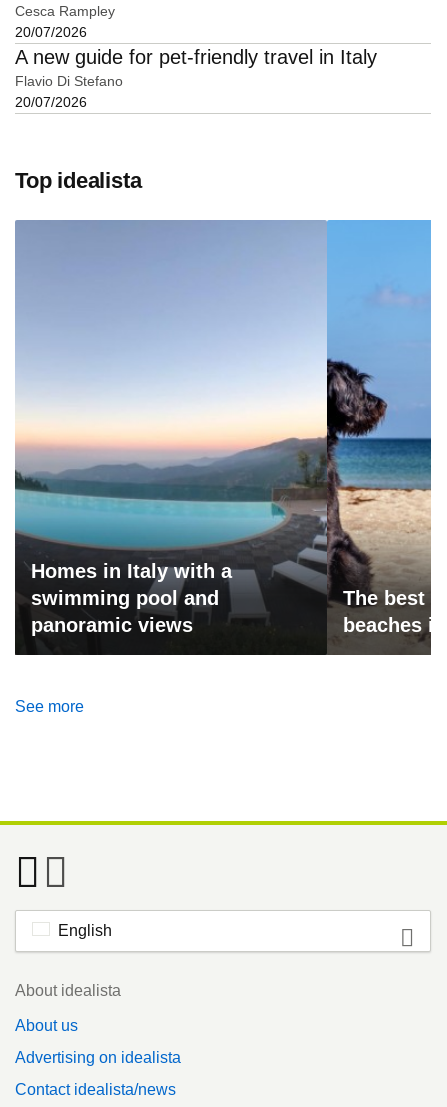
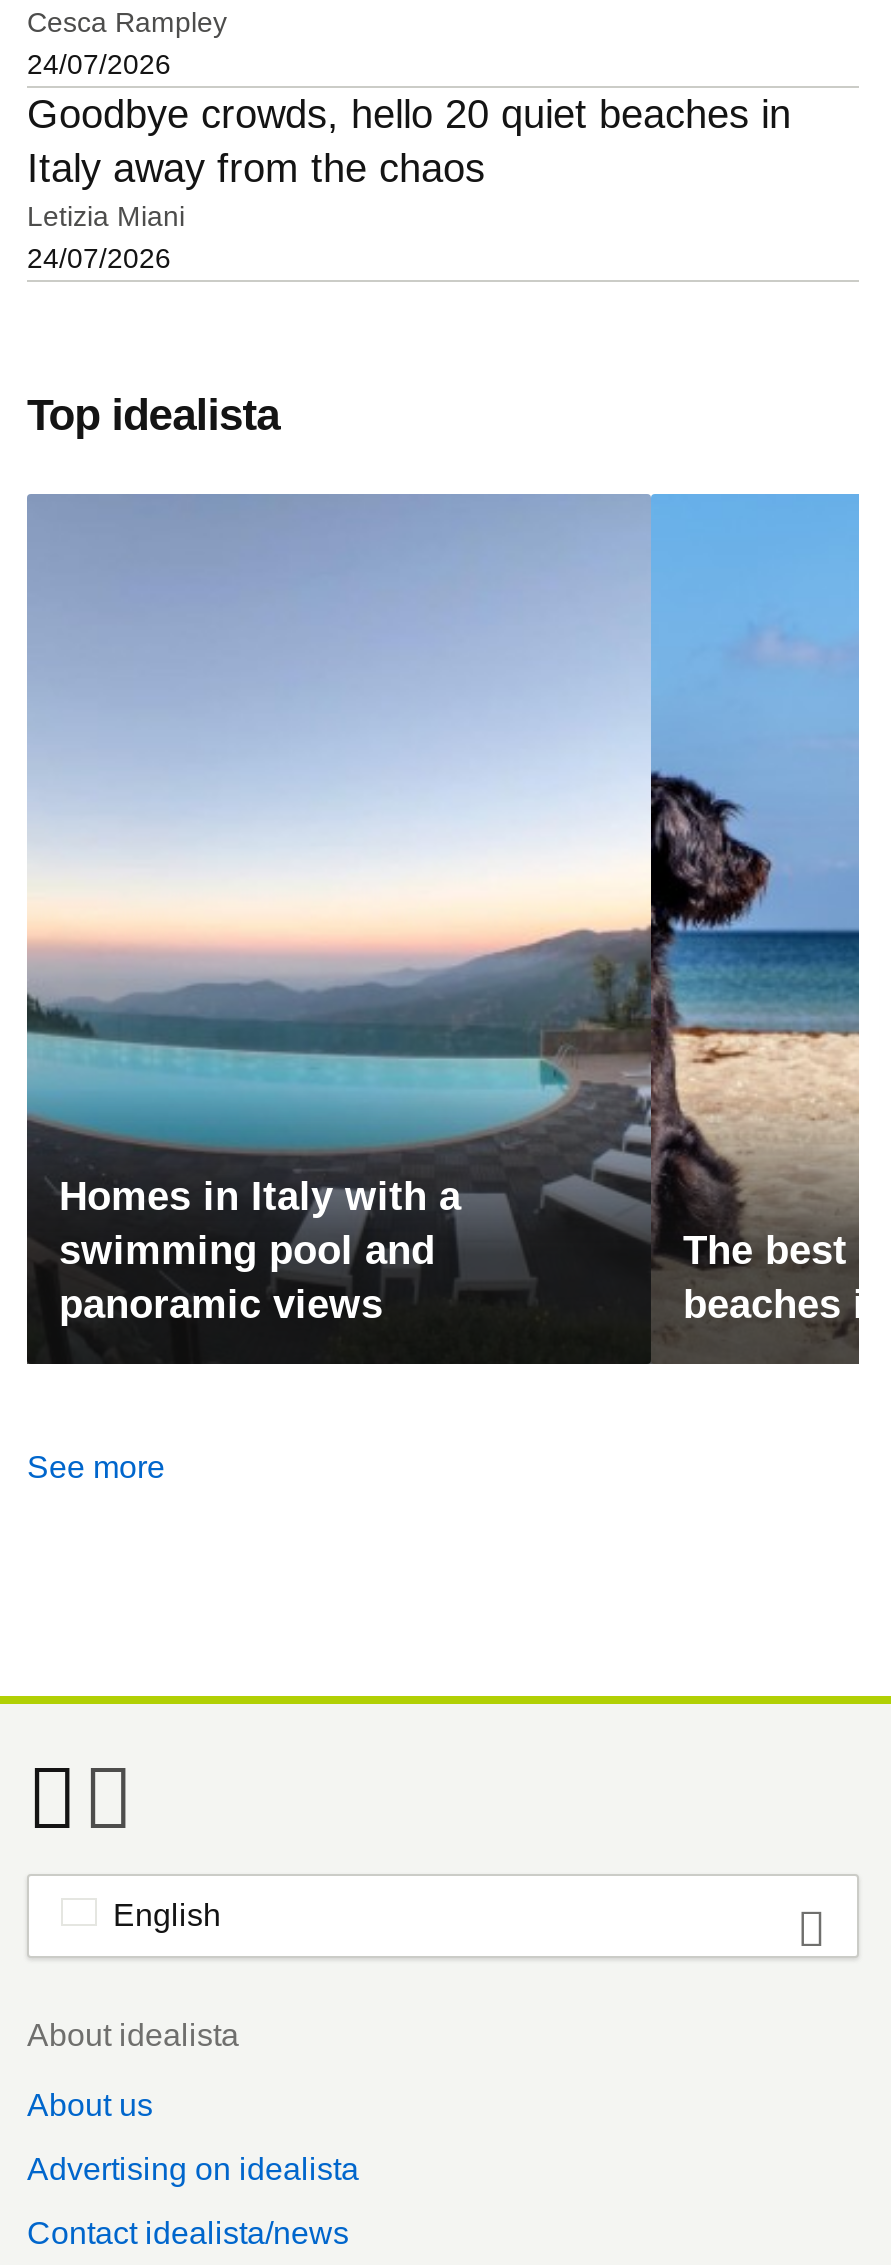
[15,24,377,110] 20/07/2026 | A new guide for pet-friendly travel in Italy | Flavio Di Stefano | 20/07/2026 -> [27,48,791,274] 24/07/2026 | Goodbye crowds, hello 20 quiet beaches in | Italy away from the chaos | Letizia Miani | 24/07/2026

